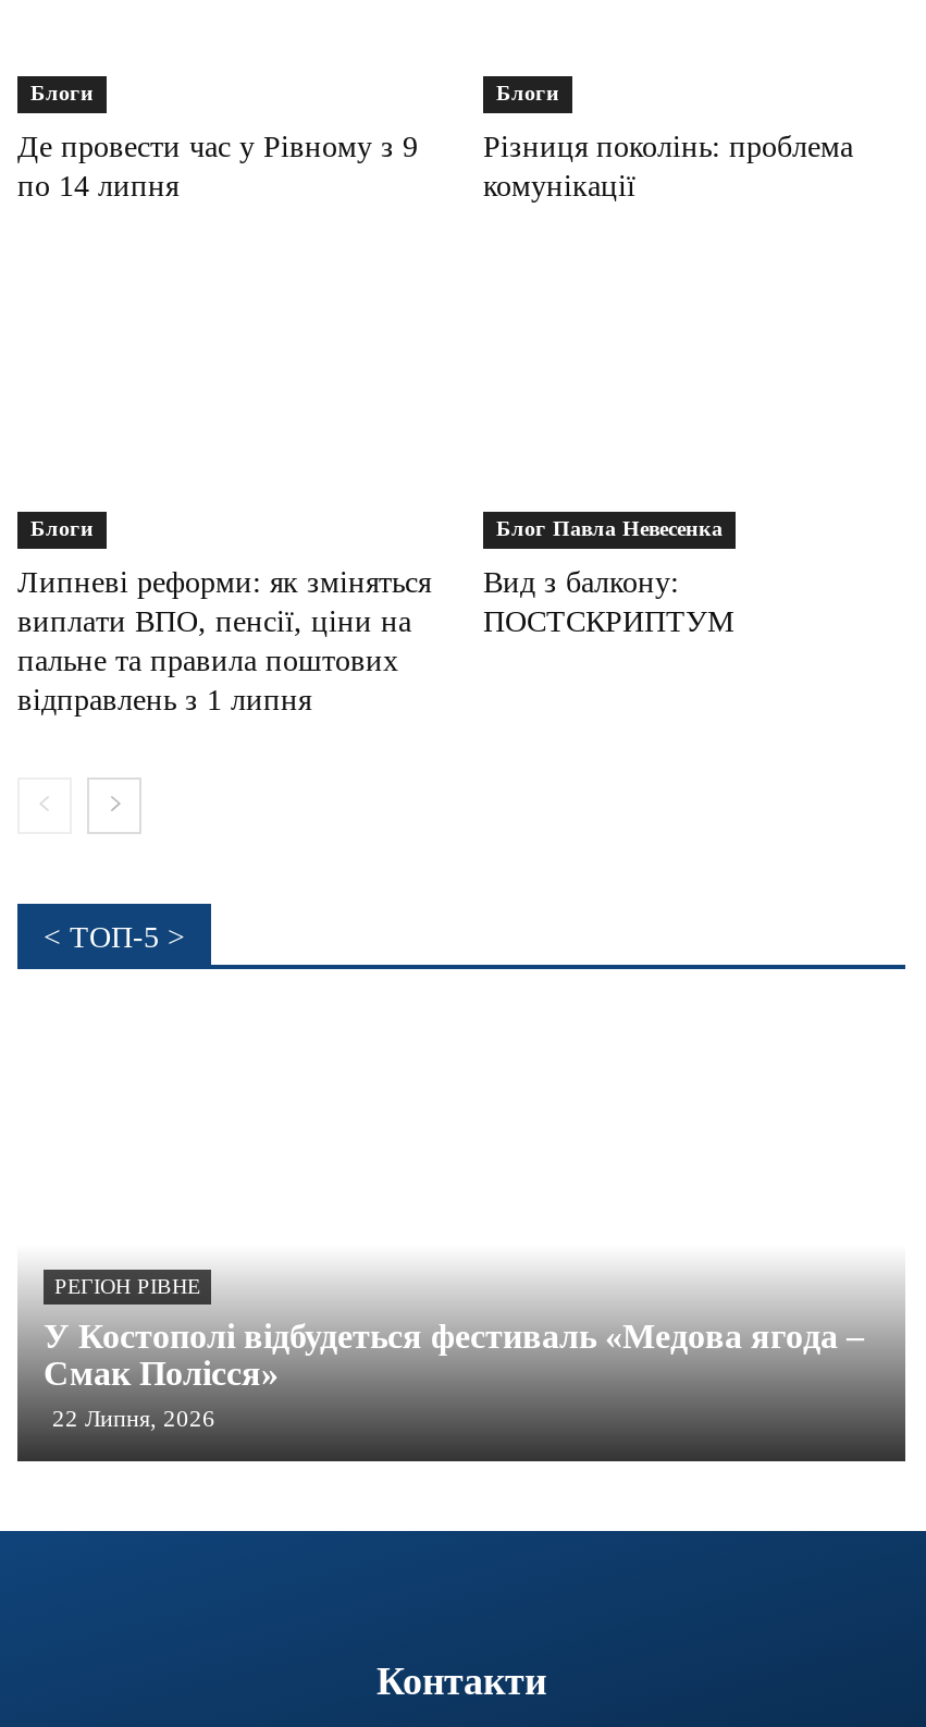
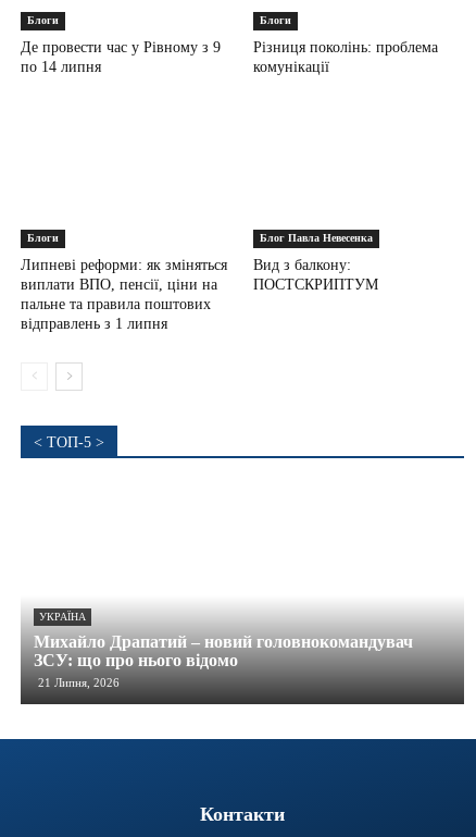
[54,1273,200,1297] РЕГІОН РІВНЕ -> [39,610,86,622] УКРАЇНА
[44,1317,864,1430] У Костополі відбудеться фестиваль «Медова ягода – | Смак Полісся» | 22 Липня, 2026 -> [34,632,413,689] Михайло Драпатий – новий головнокомандувач | ЗСУ: що про нього відомо | 21 Липня, 2026

